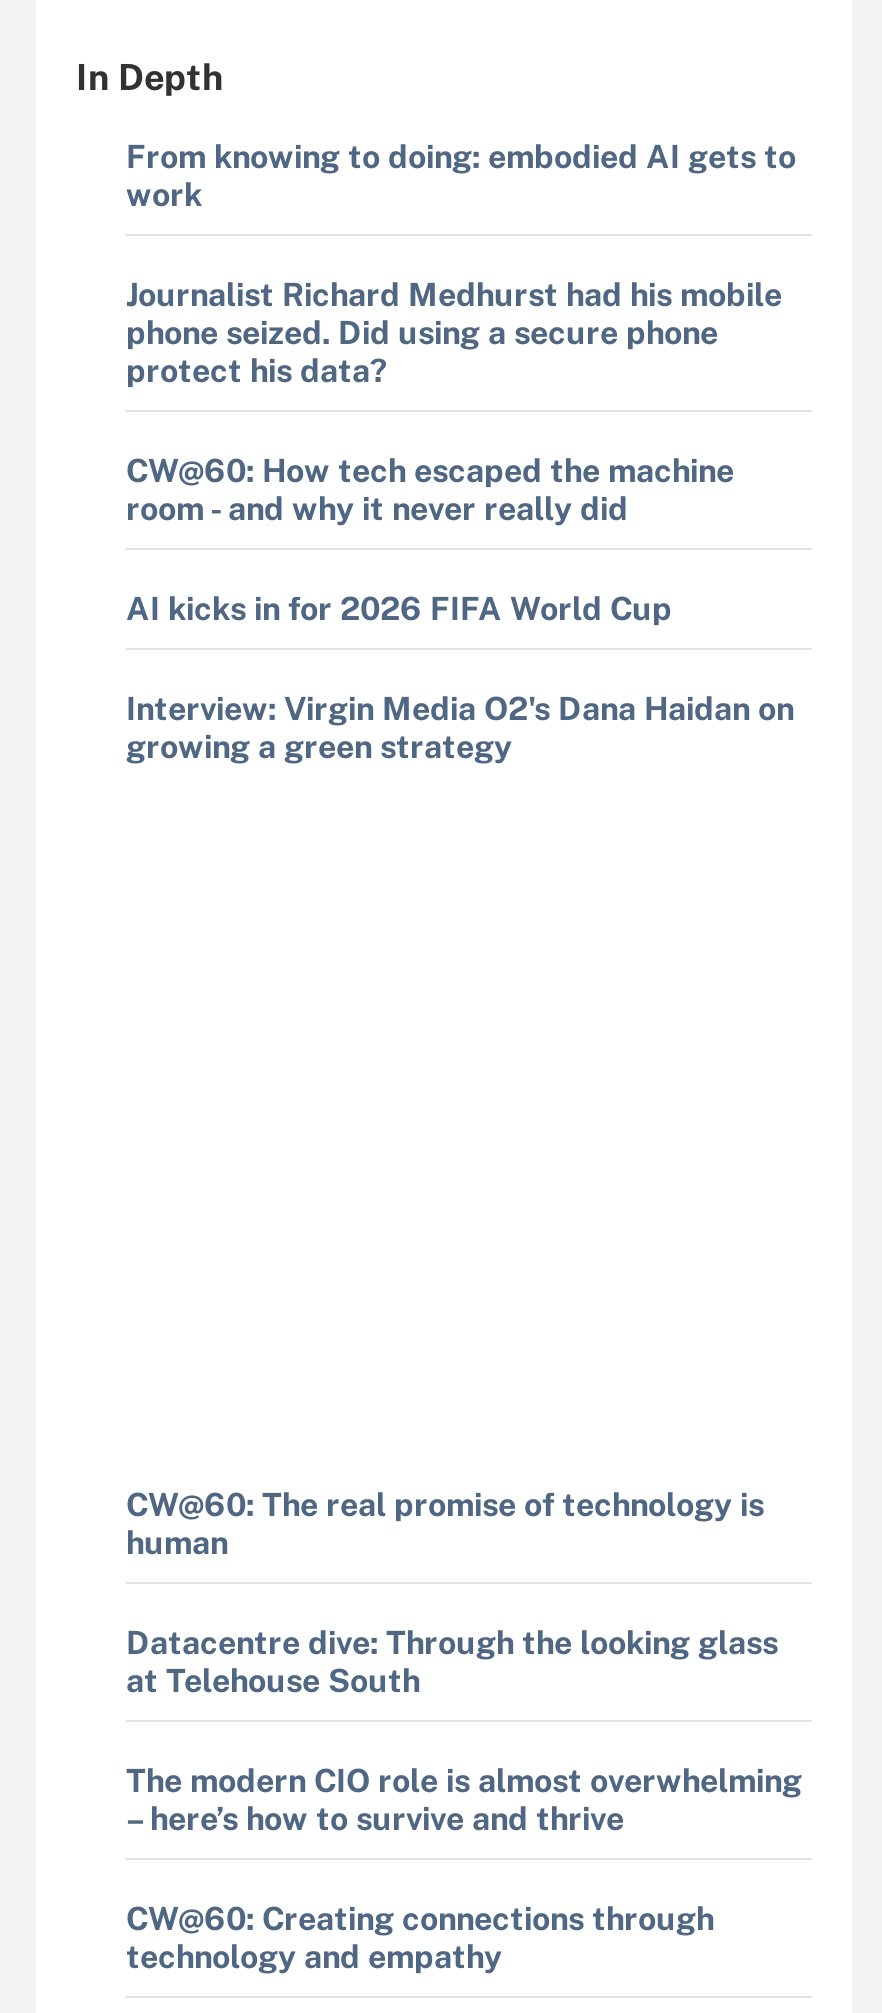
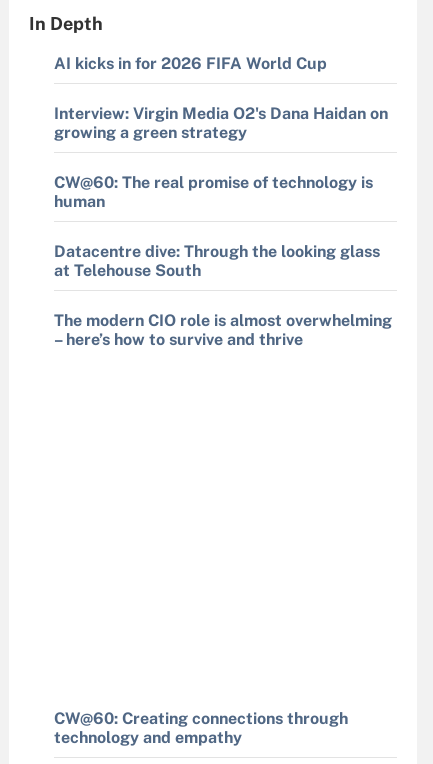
[126,138,796,528] From knowing to doing: embodied AI gets to | work | Journalist Richard Medhurst had his mobile | phone seized. Did using a secure phone | protect his data? | CW@60: How tech escaped the machine | room - and why it never really did -> none
moved [126,1486,802,1838] -> [54,173,392,349]: CW@60: The real promise of technology is | human | Datacentre dive: Through the looking glass | at Telehouse South | The modern CIO role is almost overwhelming | – here’s how to survive and thrive

